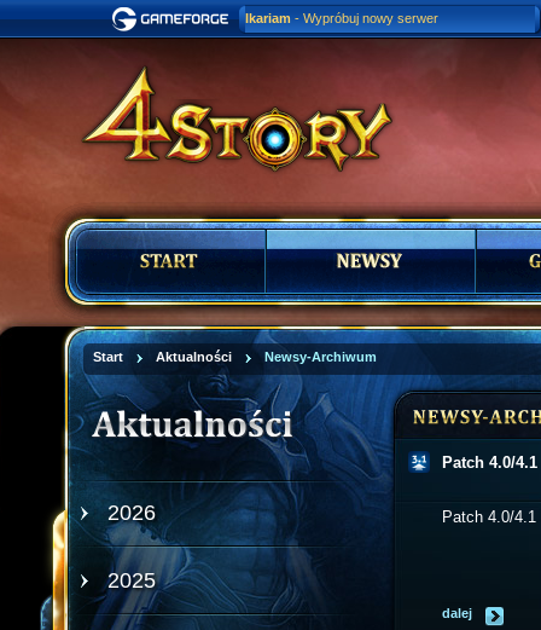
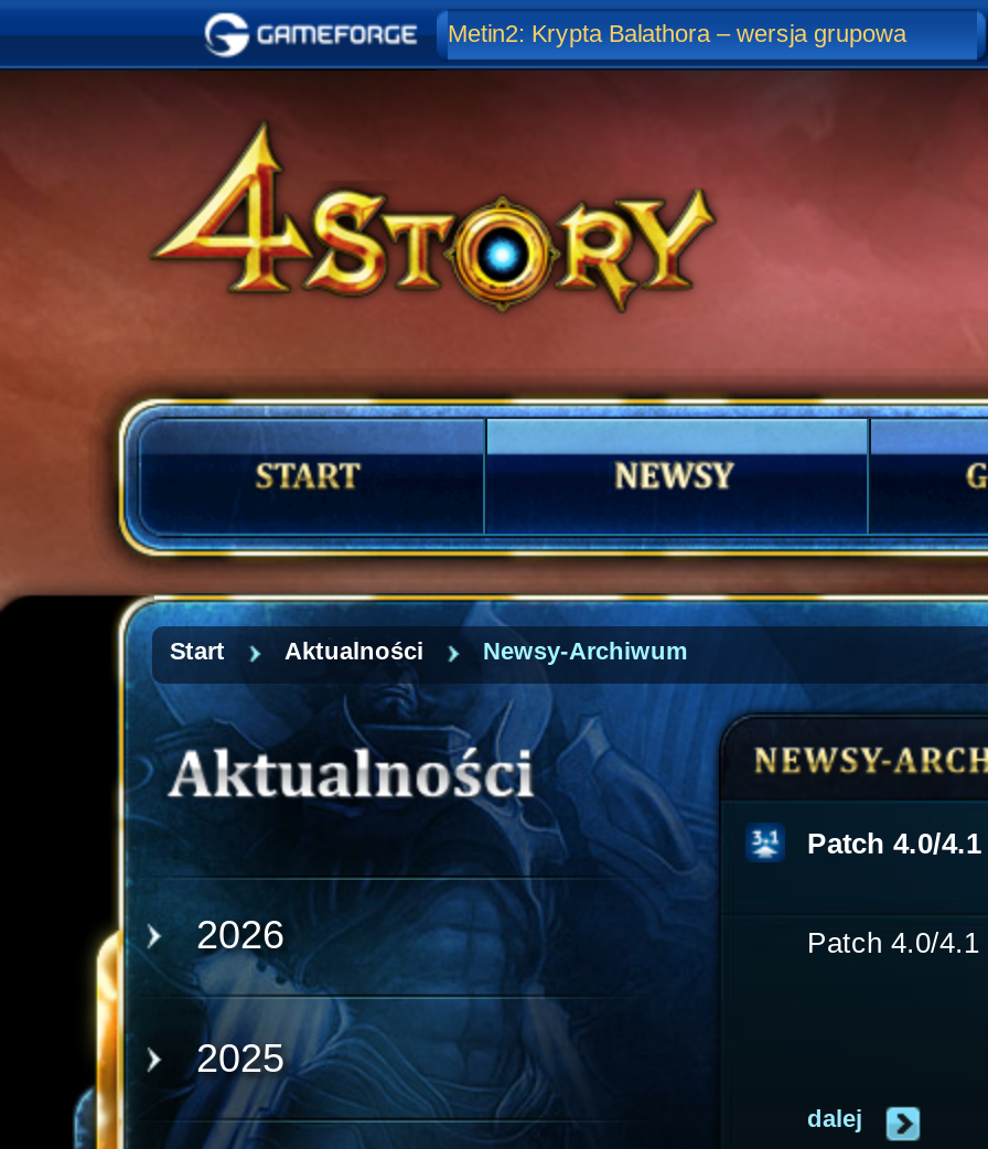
[245,11,438,25] Ikariam - Wypróbuj nowy serwer -> [448,20,906,46] Metin2: Krypta Balathora – wersja grupowa

